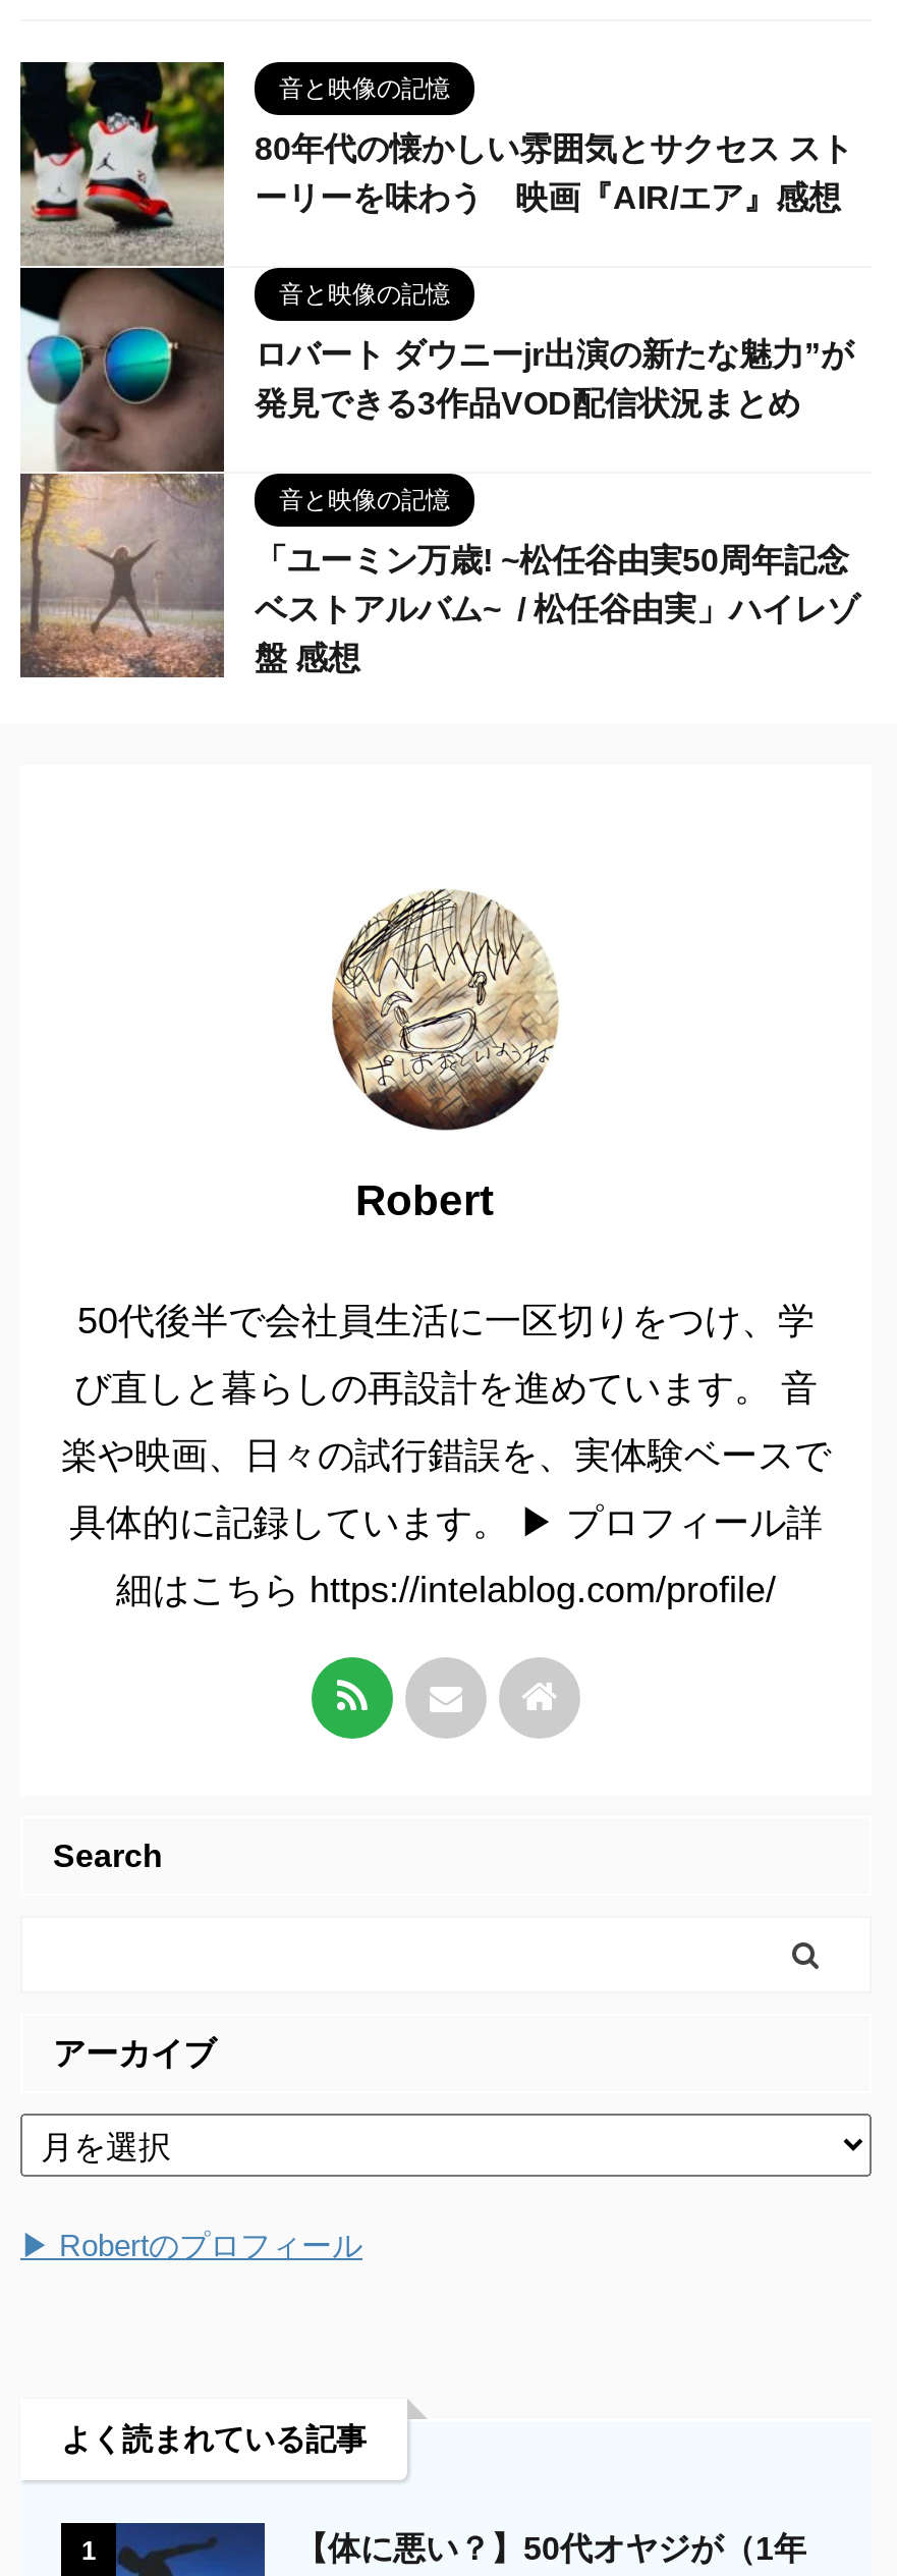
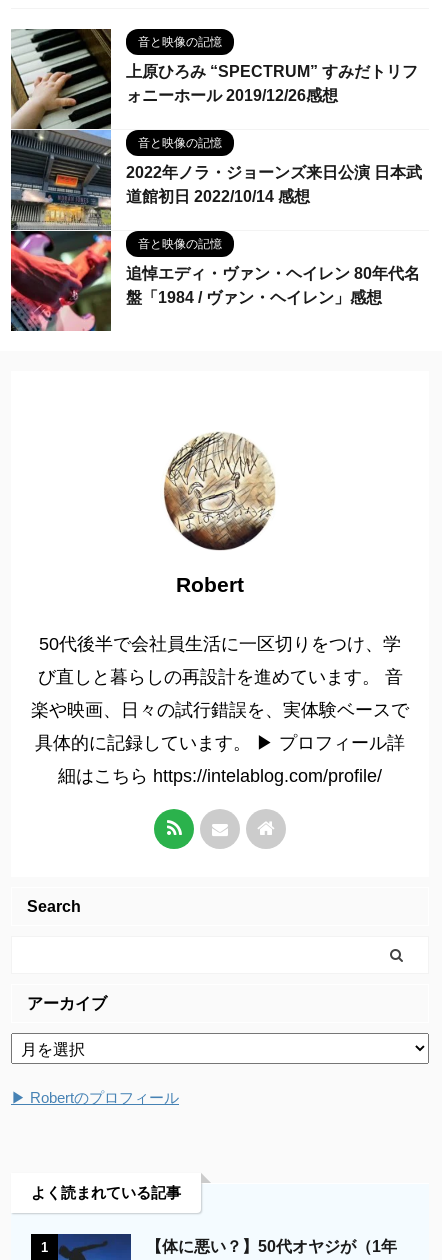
[18,60,853,679] [image] | 80年代の懐かしい雰囲気とサクセス スト | ーリーを味わう 映画『AIR/エア』感想 -> [10,29,418,332] [image] | 上原ひろみ “SPECTRUM” すみだトリフ | ォニーホール 2019/12/26感想
[255,337,853,421] ロバート ダウニーjr出演の新たな魅力”が | 発見できる3作品VOD配信状況まとめ -> [126,164,422,205] 2022年ノラ・ジョーンズ来日公演 日本武 | 道館初日 2022/10/14 感想
[255,543,859,675] 「ユーミン万歳! ~松任谷由実50周年記念 | ベストアルバム~ / 松任谷由実」ハイレゾ | 盤 感想 -> [126,265,420,306] 追悼エディ・ヴァン・ヘイレン 80年代名 | 盤「1984 / ヴァン・ヘイレン」感想

